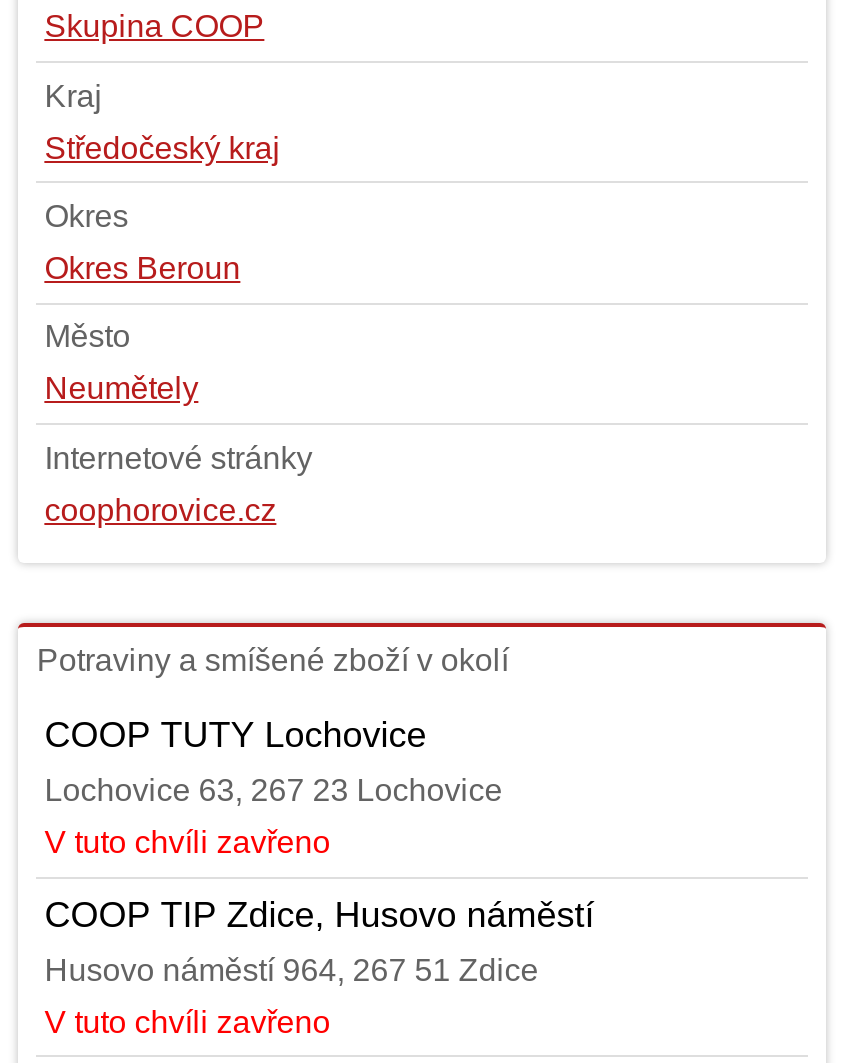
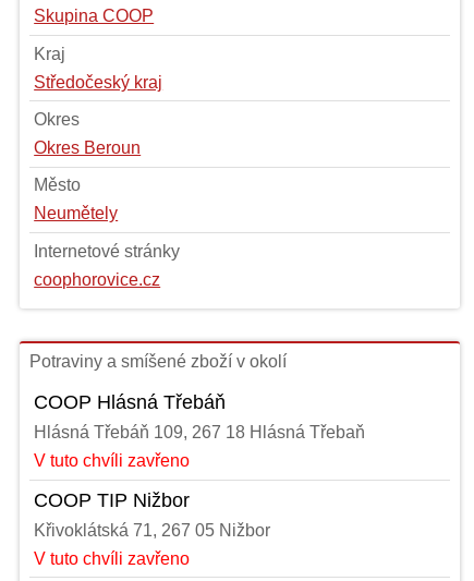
[44,715,502,807] COOP TUTY Lochovice | Lochovice 63, 267 23 Lochovice -> [34,392,365,442] COOP Hlásná Třebáň | Hlásná Třebáň 109, 267 18 Hlásná Třebaň
[44,894,594,986] COOP TIP Zdice, Husovo náměstí | Husovo náměstí 964, 267 51 Zdice -> [34,489,270,539] COOP TIP Nižbor | Křivoklátská 71, 267 05 Nižbor

